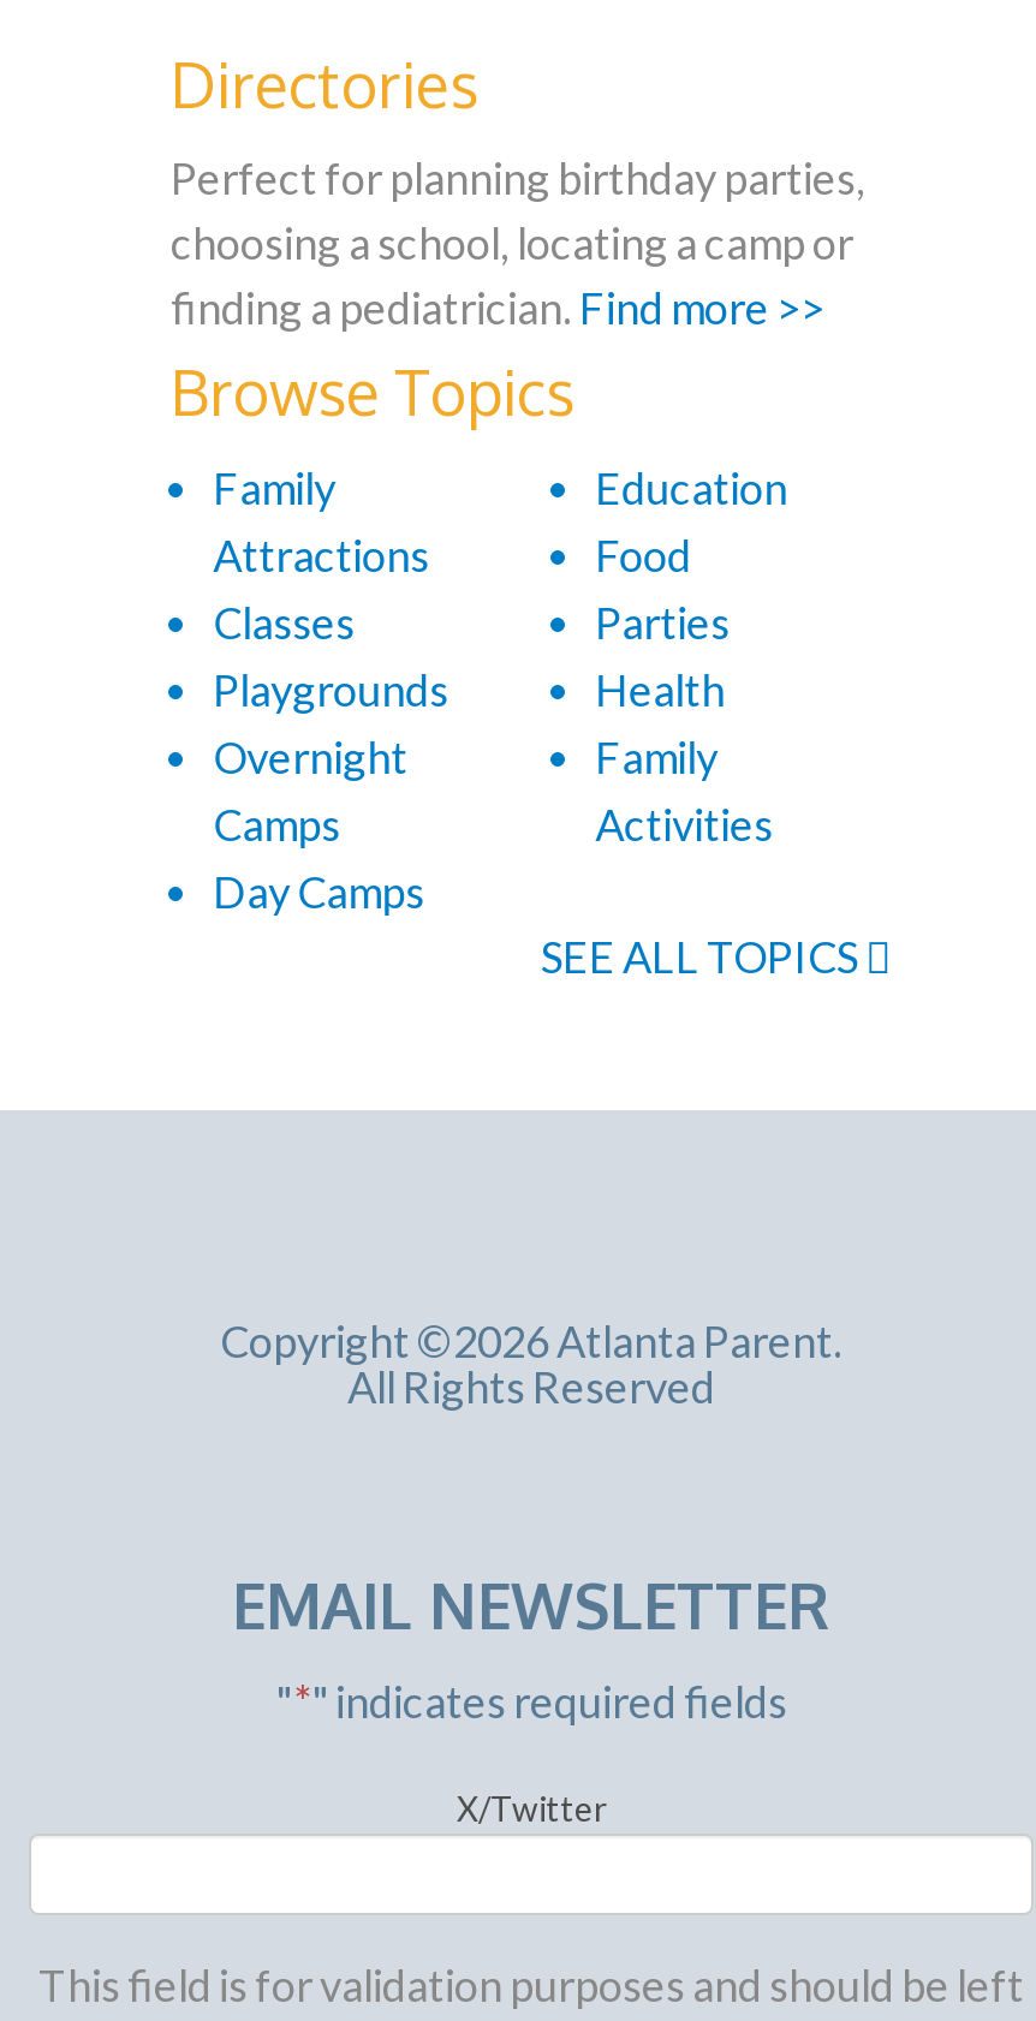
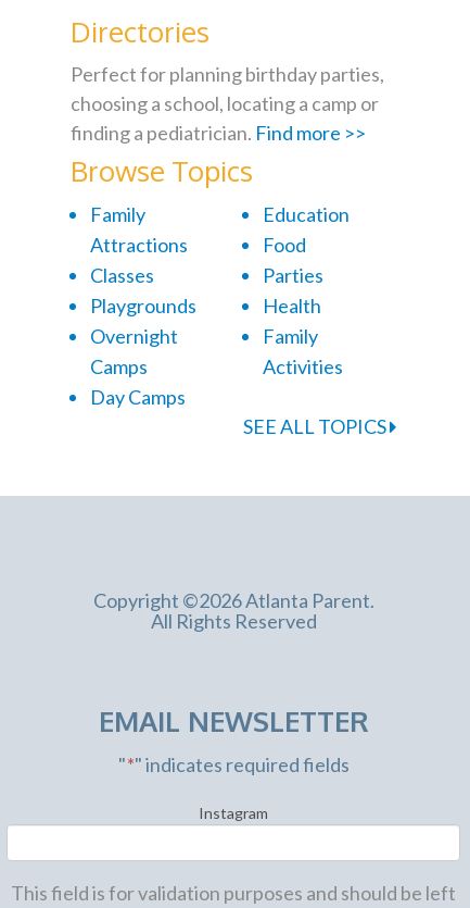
[457,1789,606,1830] X/Twitter -> [199,803,268,822] Instagram

